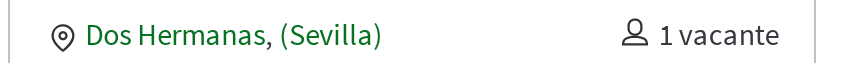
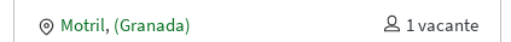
[85,16,383,54] Dos Hermanas, (Sevilla) -> [60,13,190,36] Motril, (Granada)

